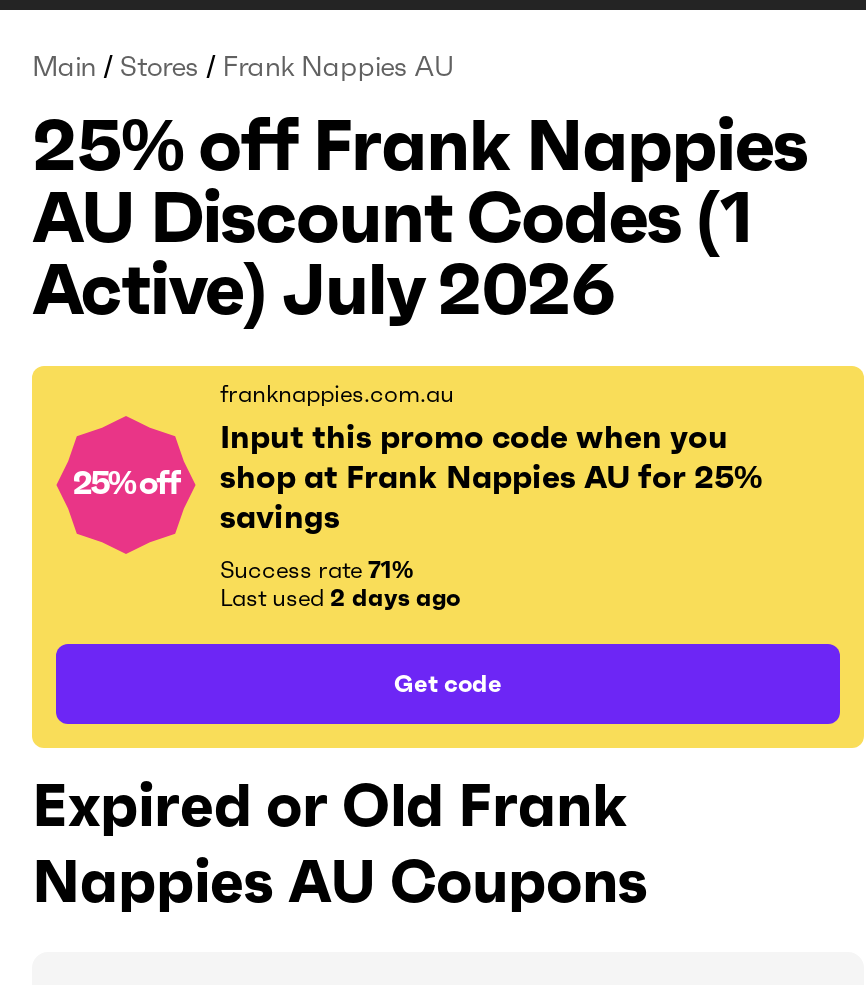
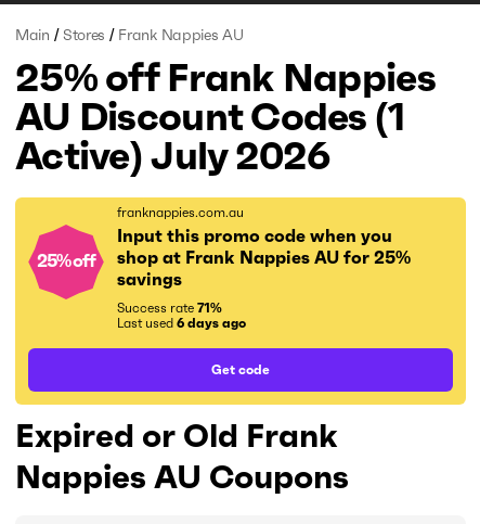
[220,582,460,612] Last used 2 days ago -> [117,315,246,331] Last used 6 days ago

